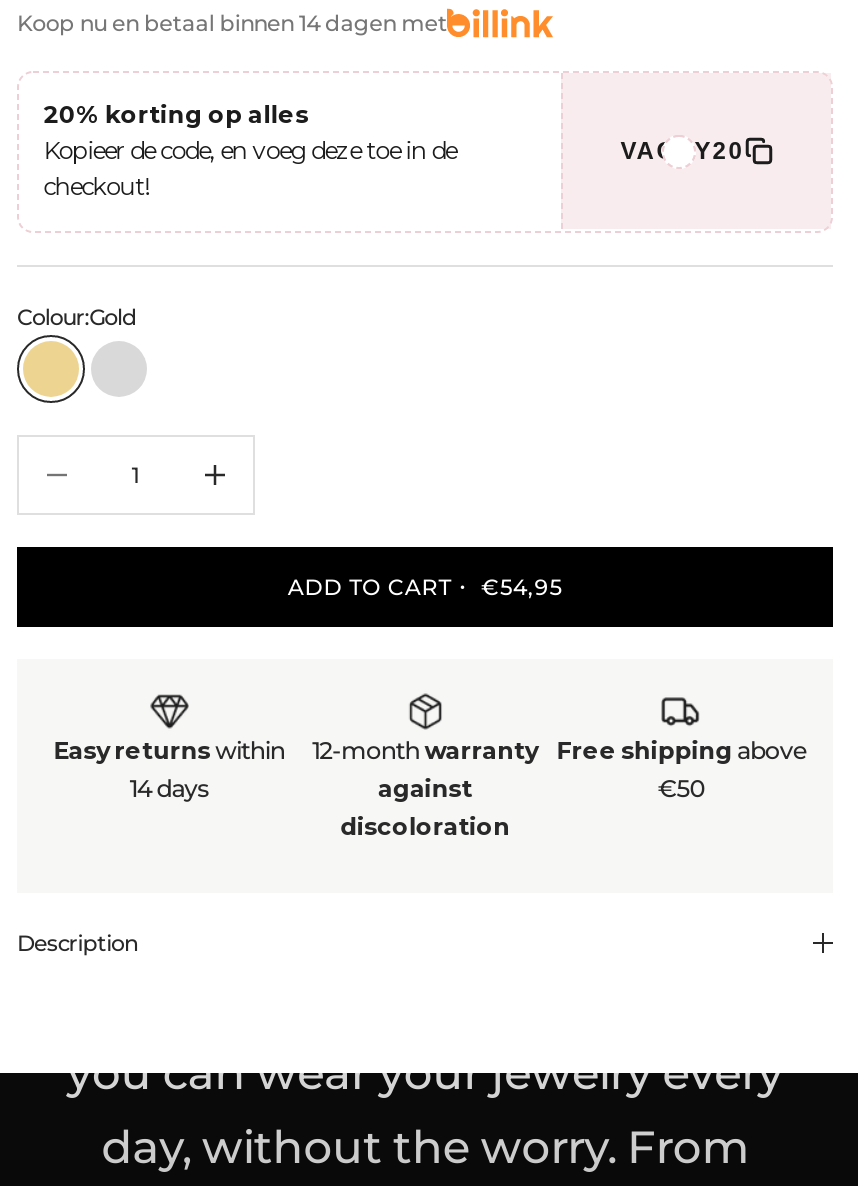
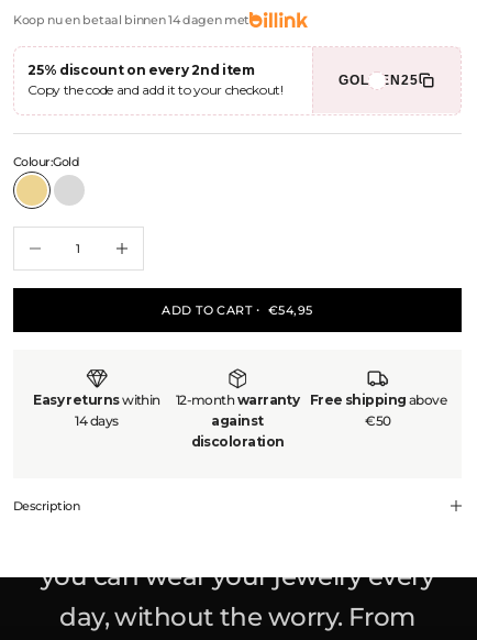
[43,100,456,202] 20% korting op alles | Kopieer de code, en voeg deze toe in de | checkout! -> [28,62,283,98] 25% discount on every 2nd item | Copy the code and add it to your checkout!
[621,137,745,165] VACAY20 -> [339,72,419,88] GOLDEN25

